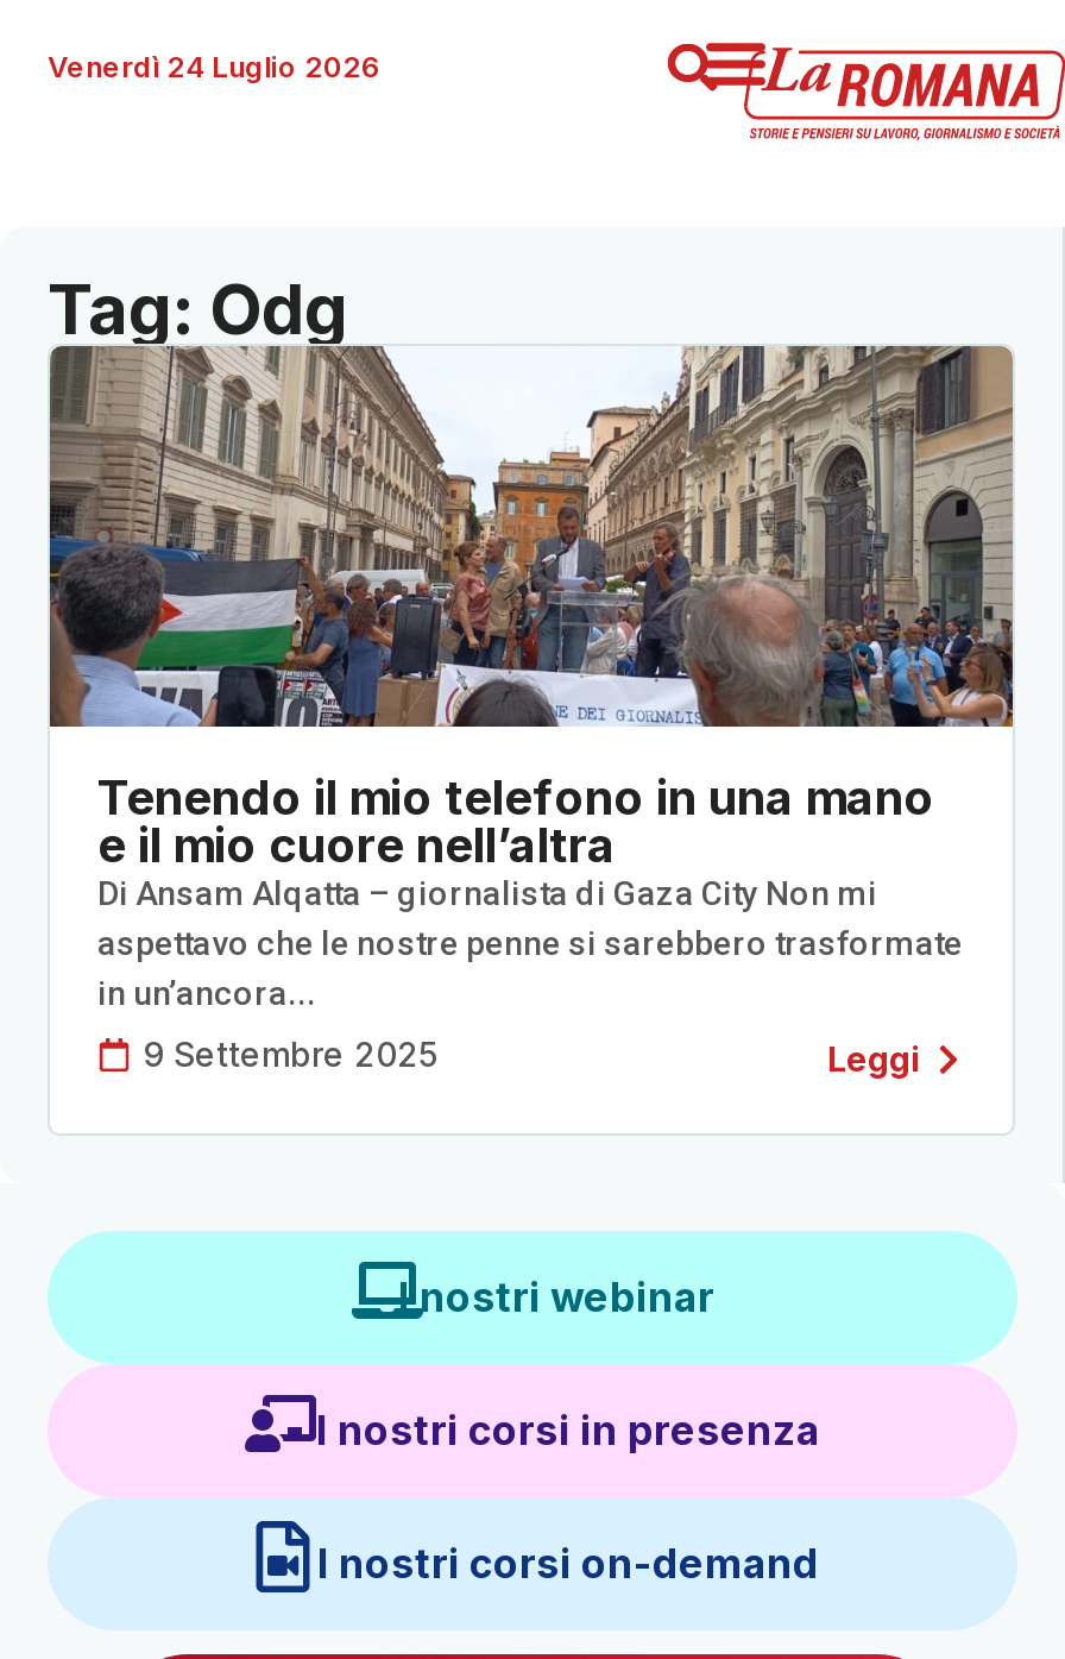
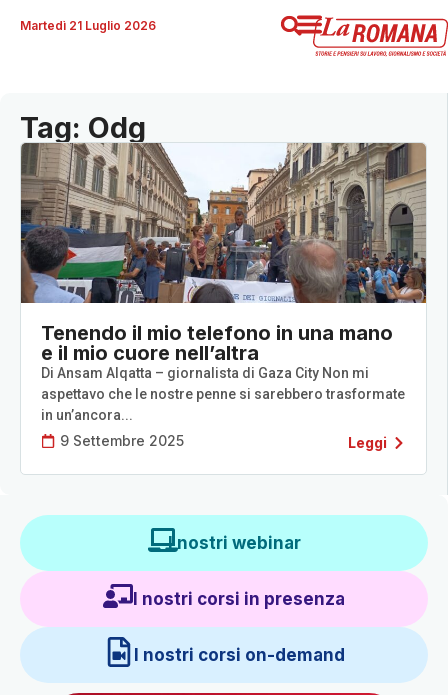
[48,49,380,84] Venerdì 24 Luglio 2026 -> [20,18,156,33] Martedì 21 Luglio 2026

